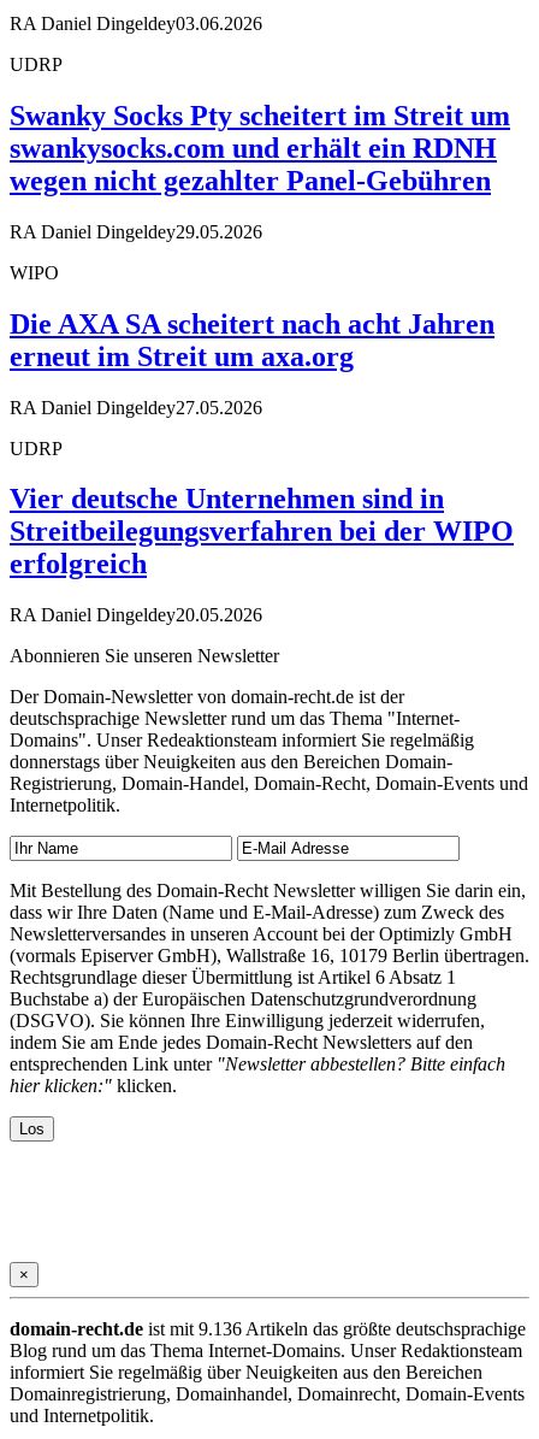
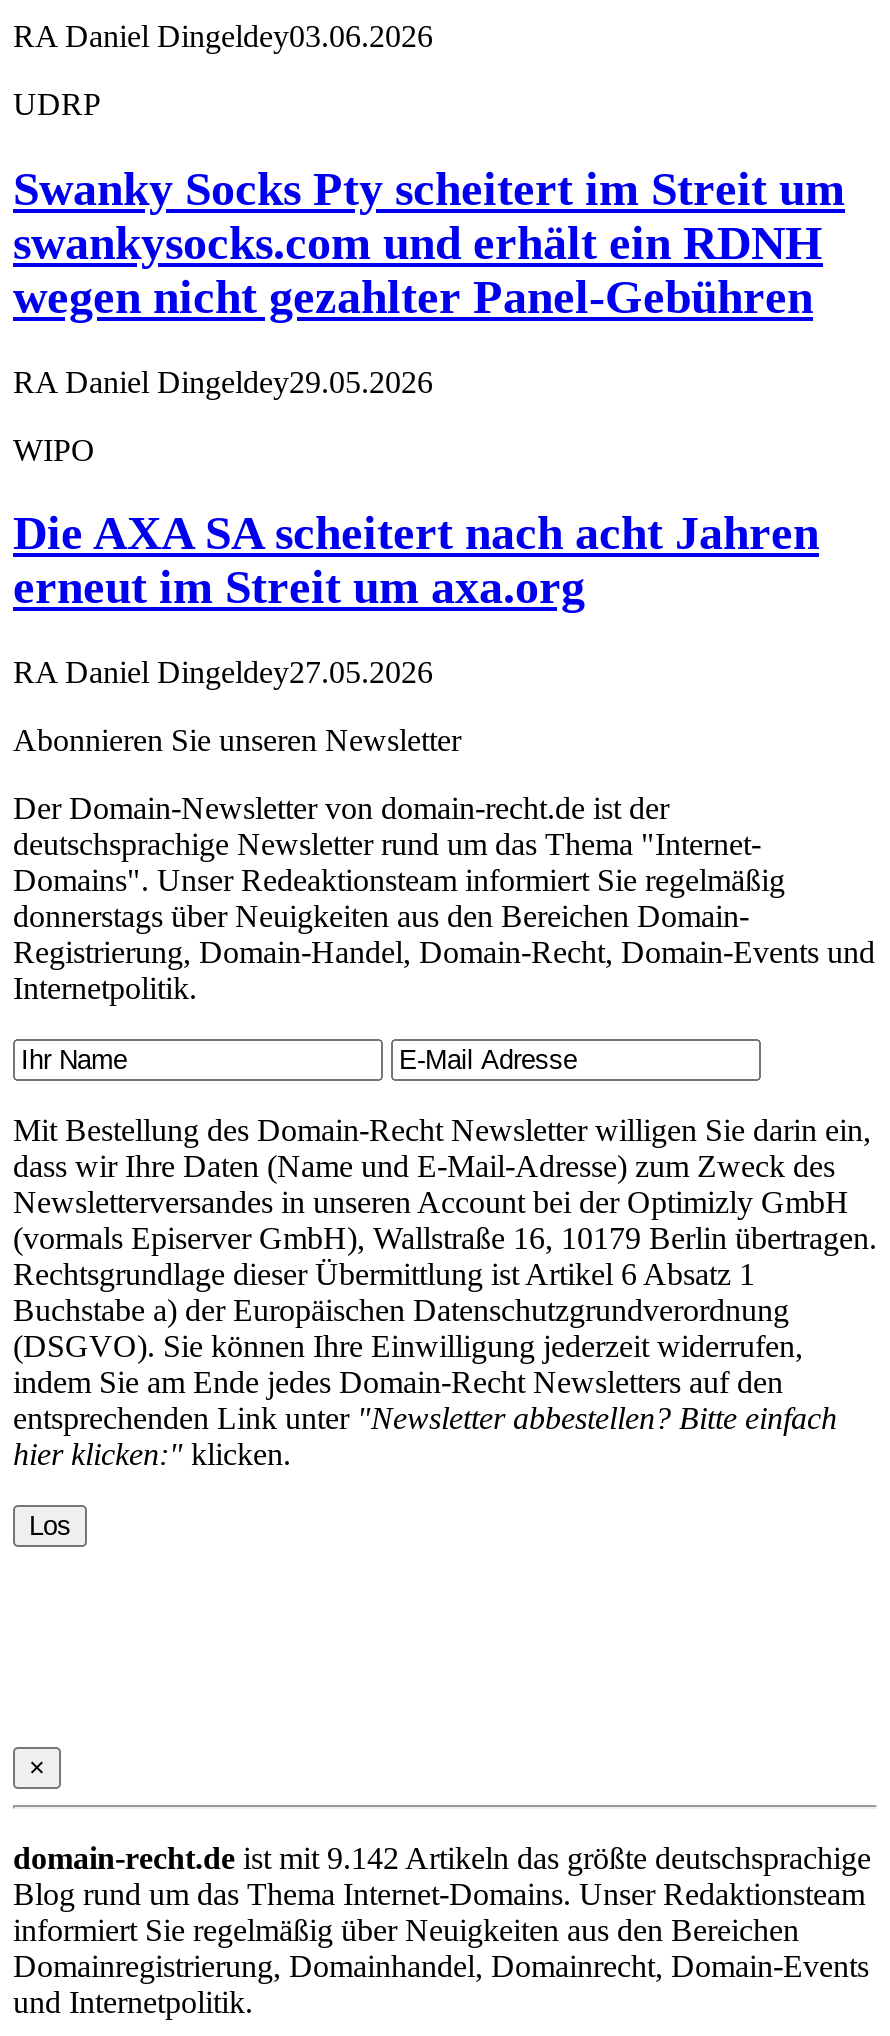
[10,438,514,625] UDRP | Vier deutsche Unternehmen sind in | Streitbeilegungsverfahren bei der WIPO | erfolgreich | RA Daniel Dingeldey20.05.2026 -> none
[10,1319,526,1340] domain-recht.de ist mit 9.136 Artikeln das größte deutschsprachige -> [13,1842,871,1876] domain-recht.de ist mit 9.142 Artikeln das größte deutschsprachige

